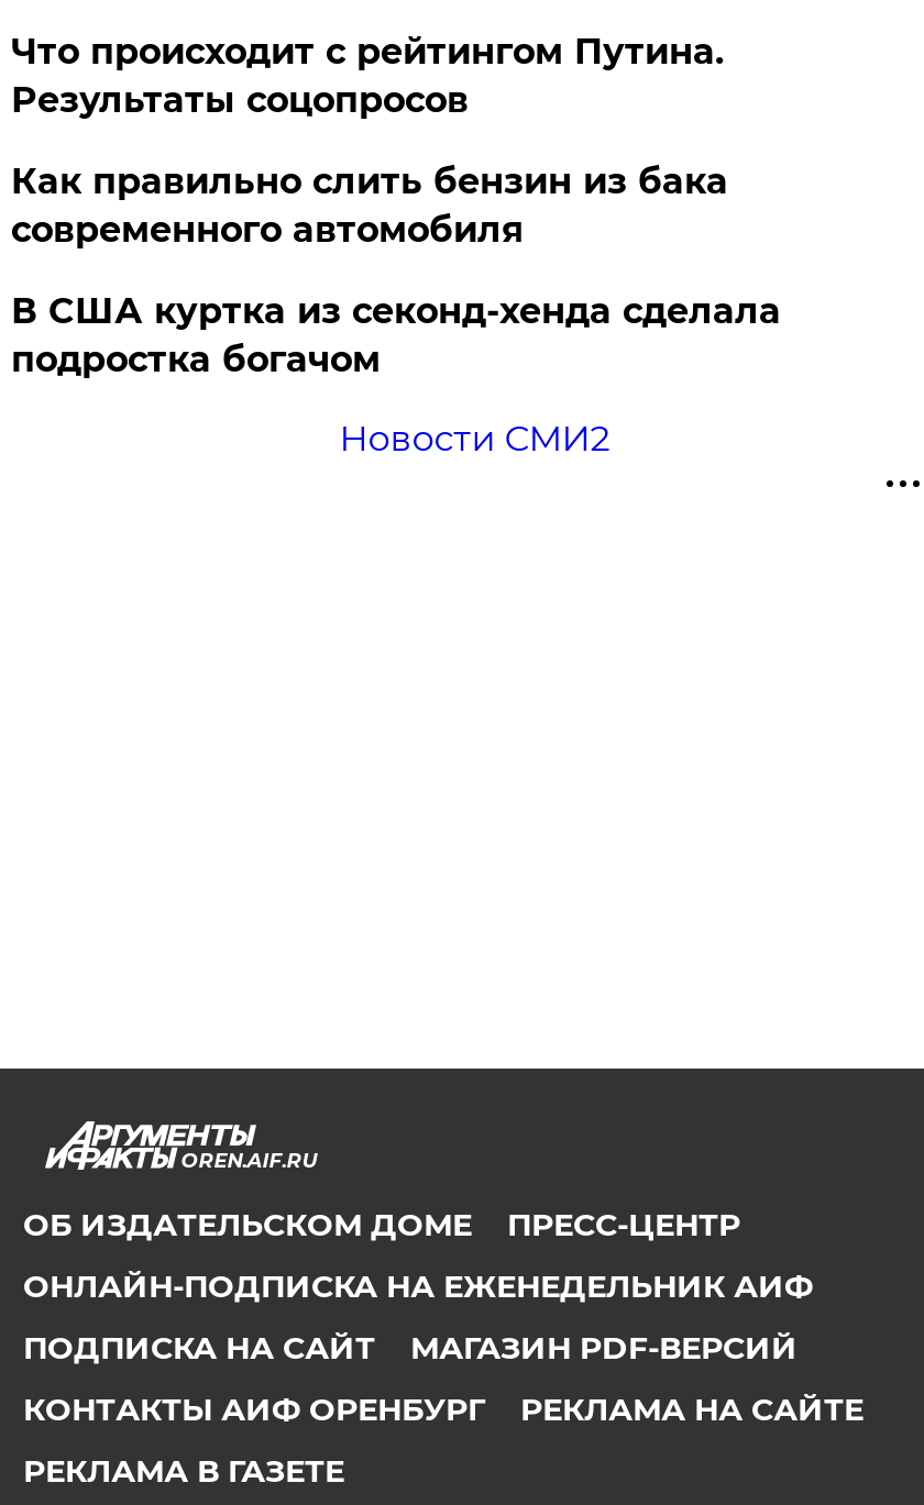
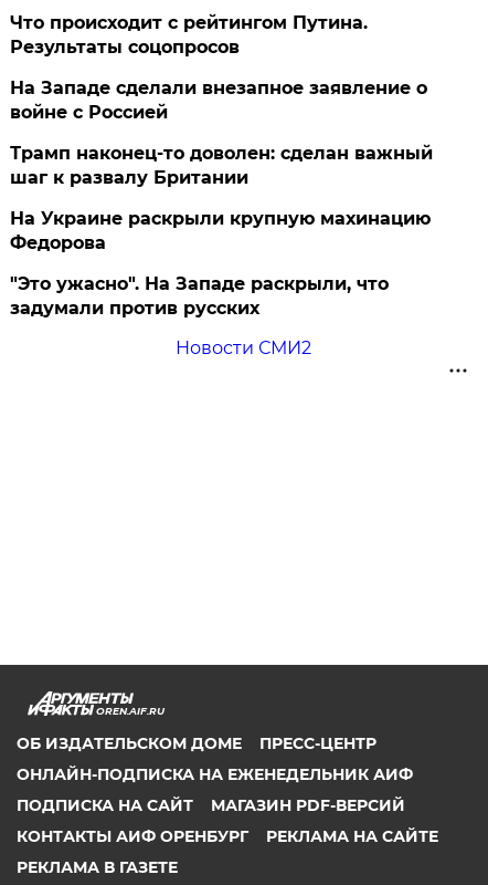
[11,161,781,380] Как правильно слить бензин из бака | современного автомобиля | В США куртка из секонд-хенда сделала | подростка богачом -> [10,77,433,319] На Западе сделали внезапное заявление о | войне с Россией | Трамп наконец-то доволен: сделан важный | шаг к развалу Британии | На Украине раскрыли крупную махинацию | Федорова | "Это ужасно". На Западе раскрыли, что | задумали против русских

